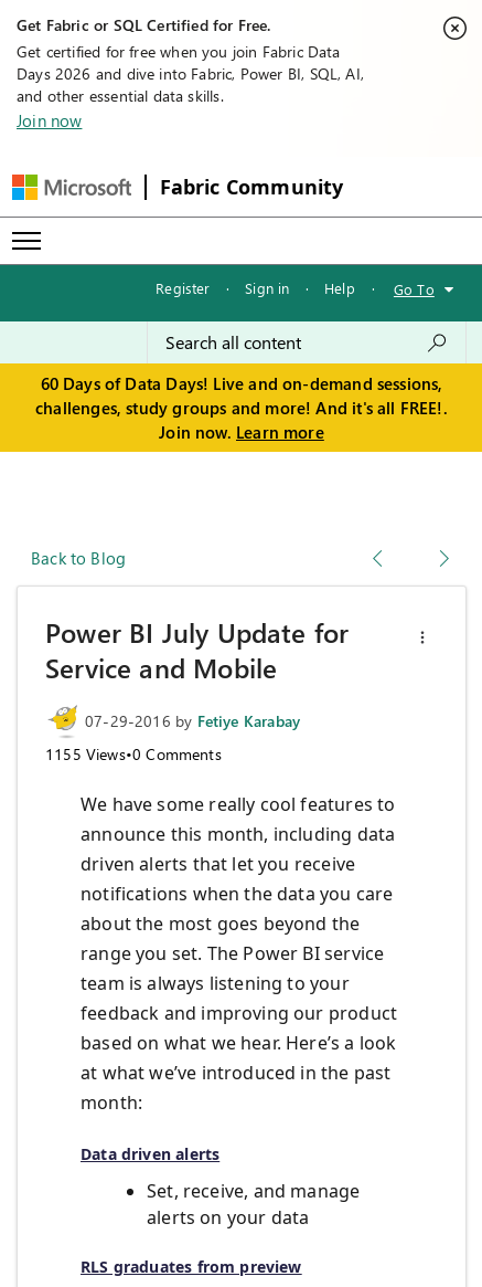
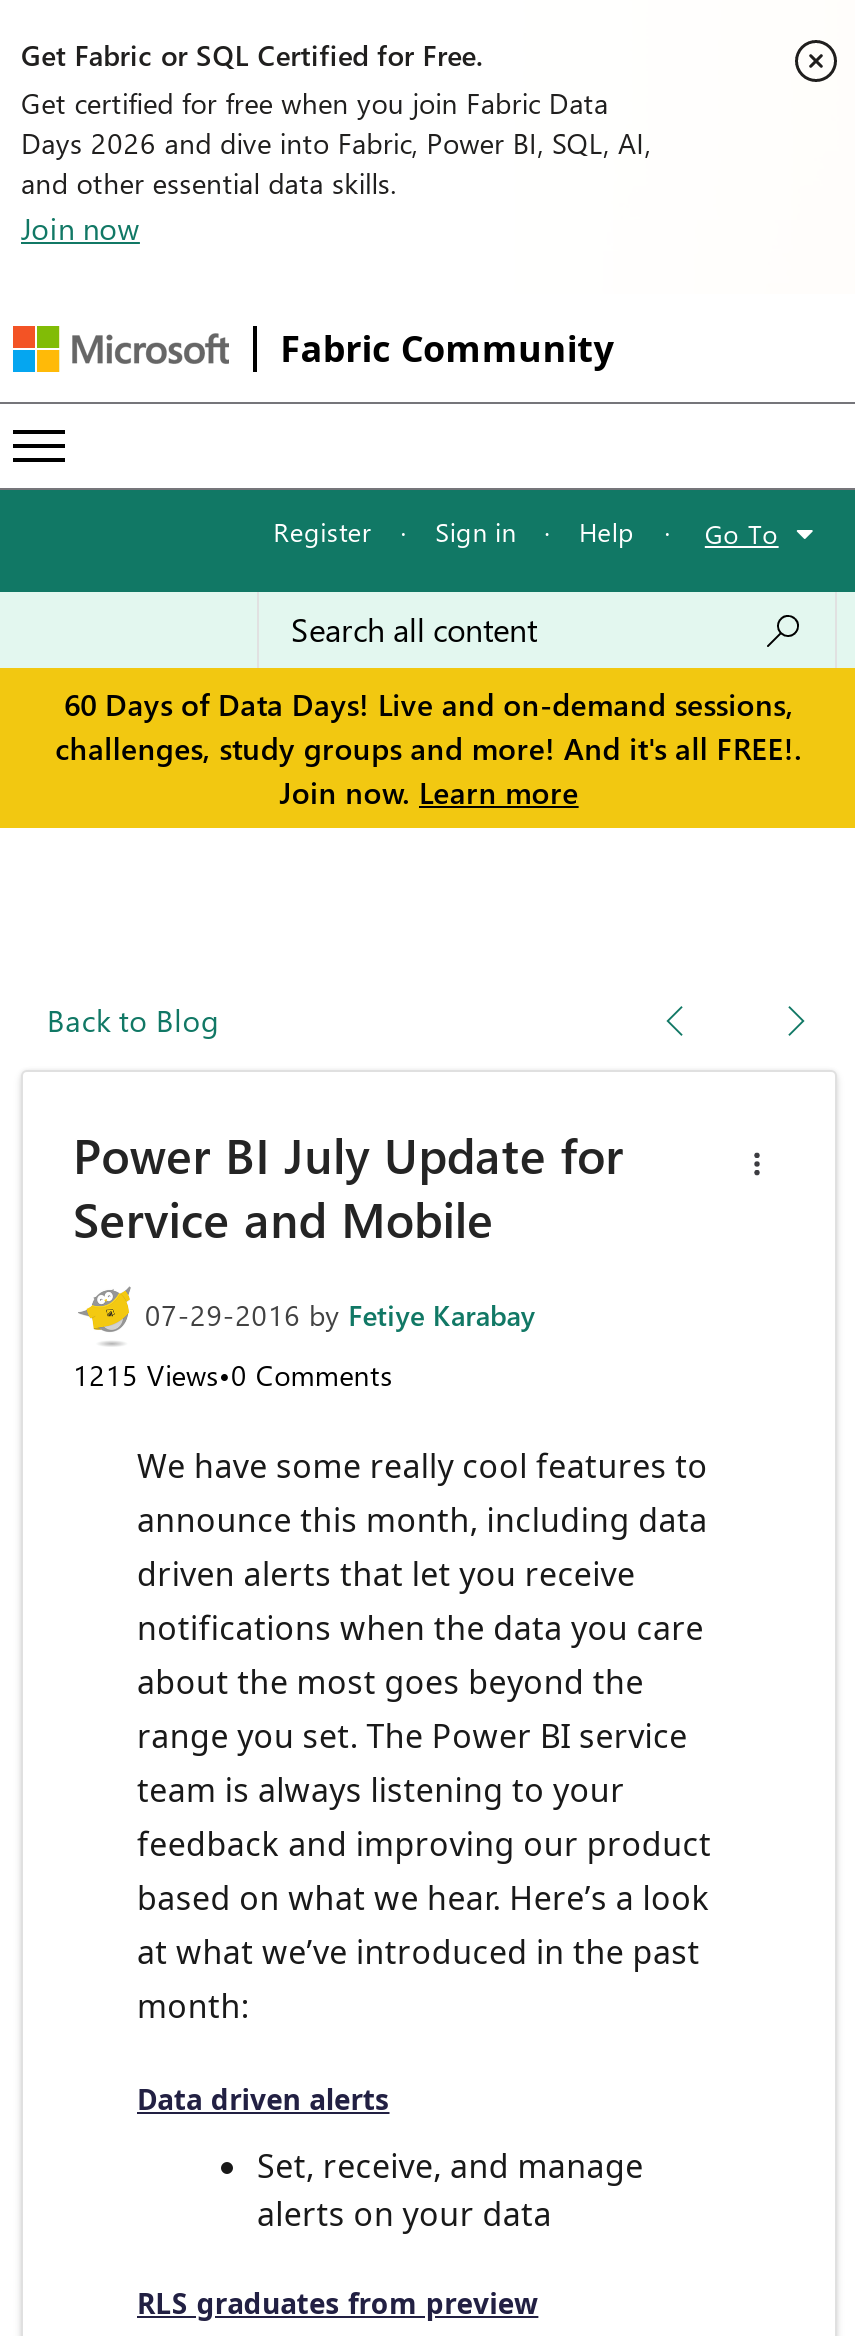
[45,744,221,765] 1155 Views•0 Comments -> [73,1357,393,1395] 1215 Views•0 Comments

